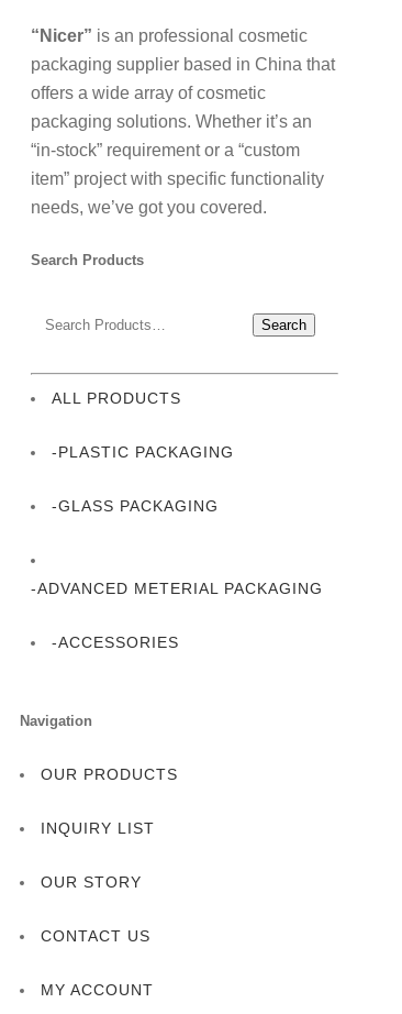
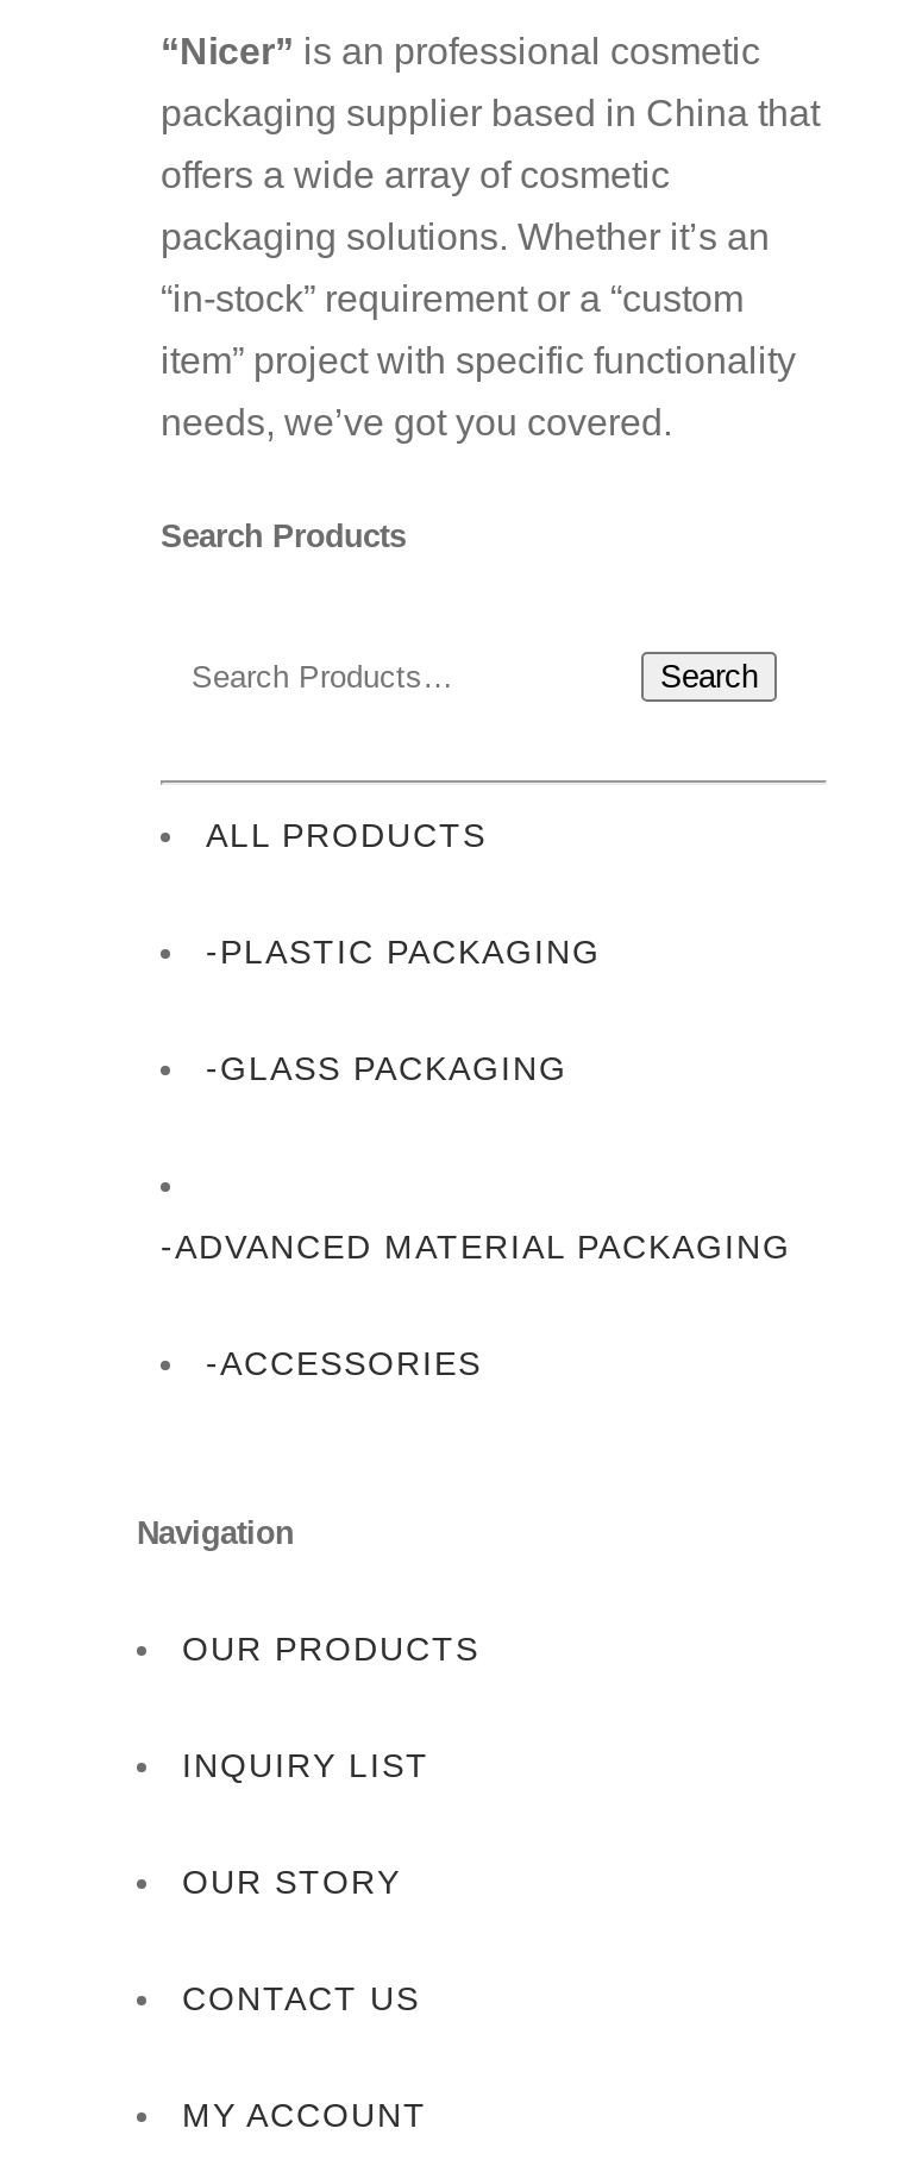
[31,580,323,598] -ADVANCED METERIAL PACKAGING -> [161,1228,791,1267] -ADVANCED MATERIAL PACKAGING

